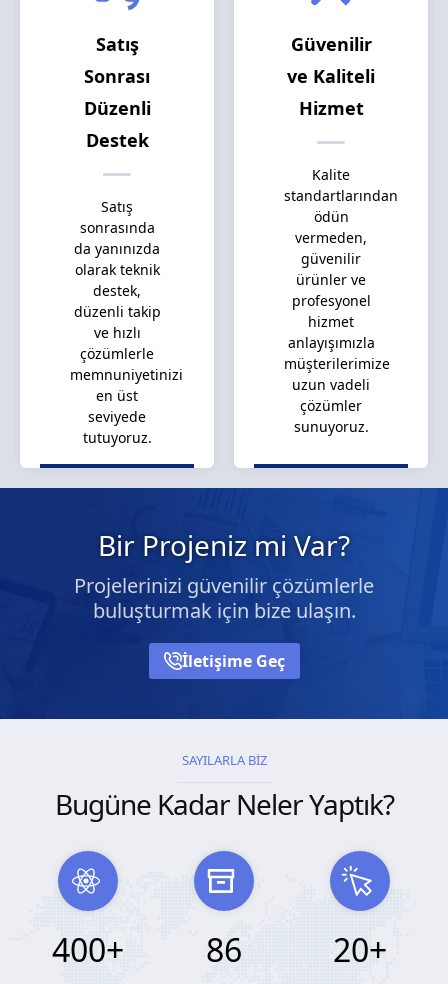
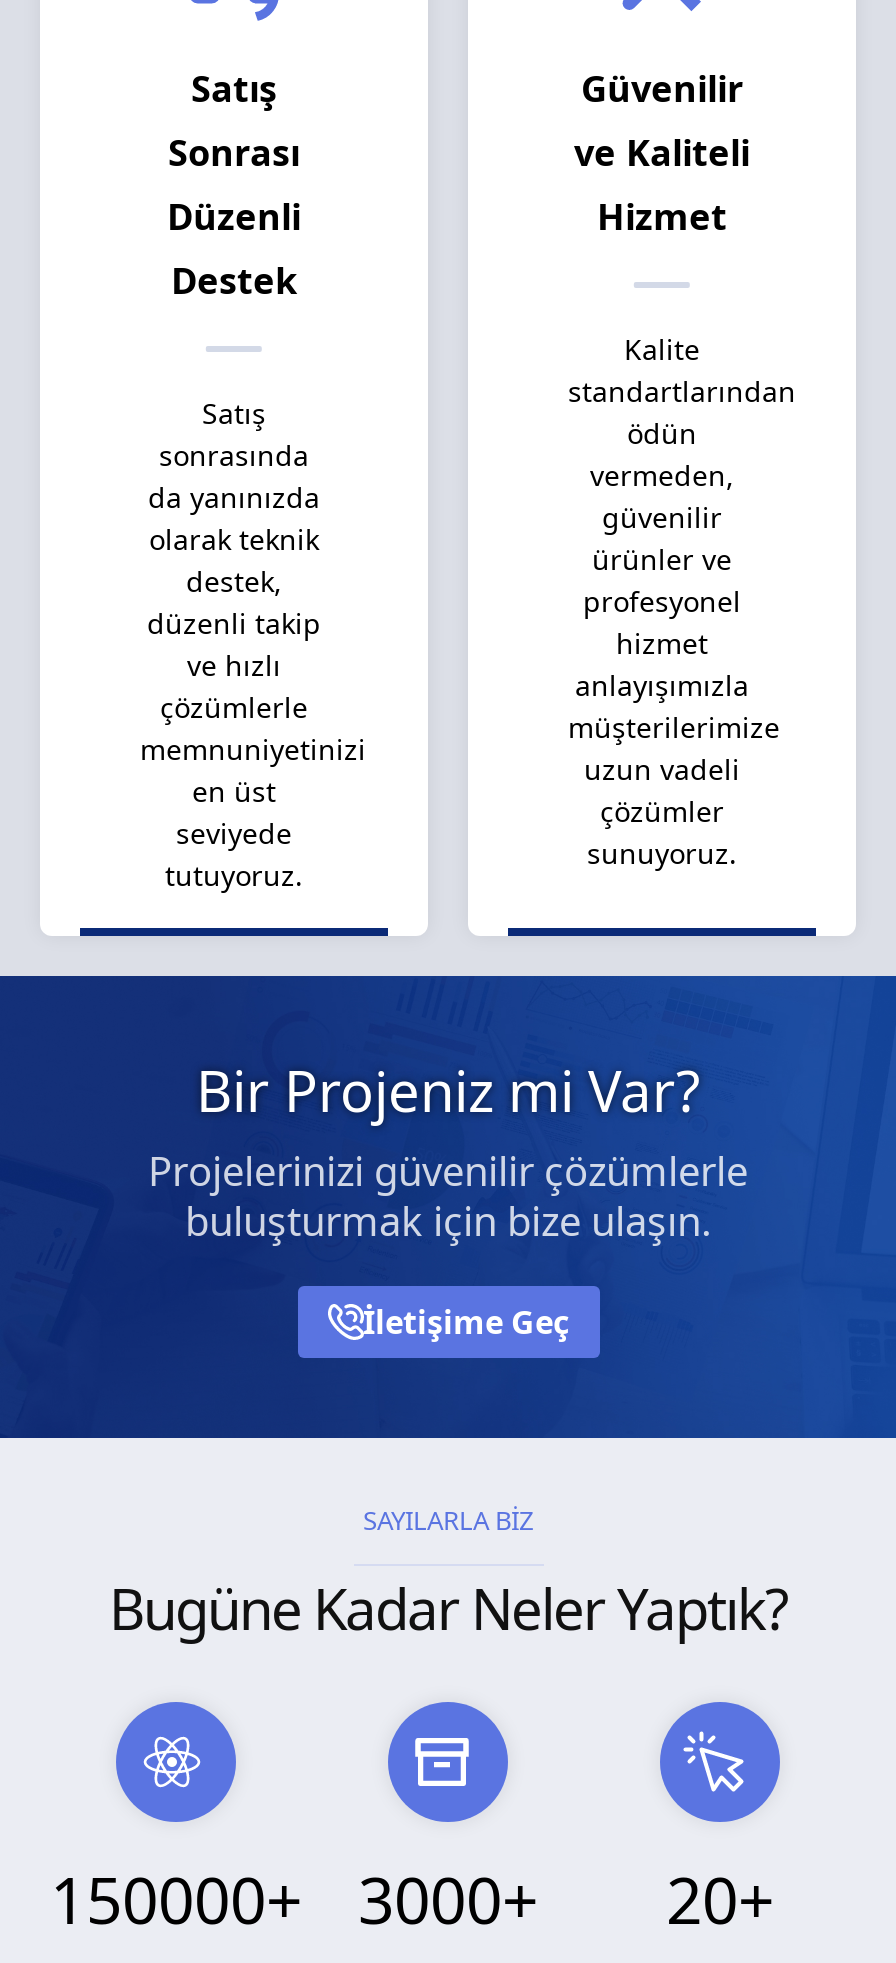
[52,928,124,971] 400+ -> [50,1857,302,1943] 150000+
[206,928,242,971] 86 -> [358,1857,538,1943] 3000+

